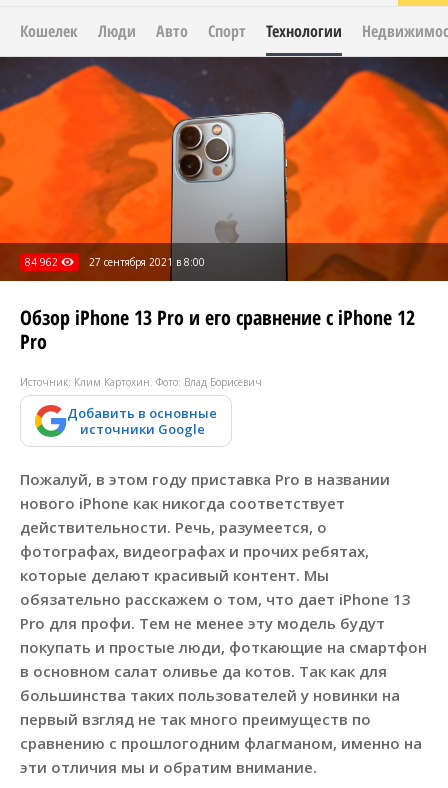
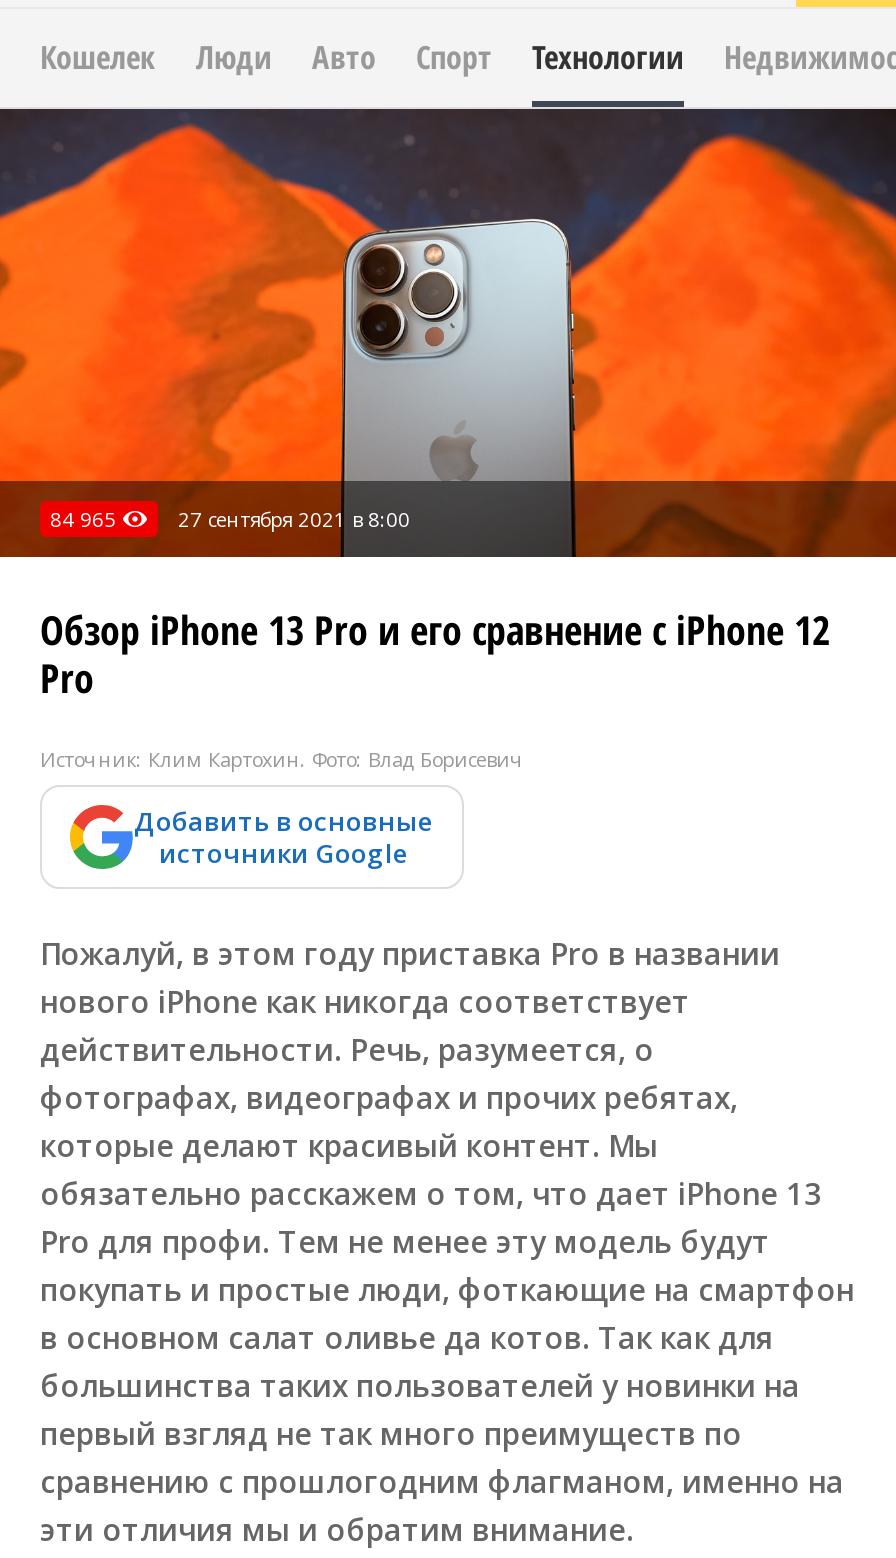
[25,255,205,269] 84 962 27 сентября 2021 в 8:00 -> [50,505,410,533] 84 965 27 сентября 2021 в 8:00

